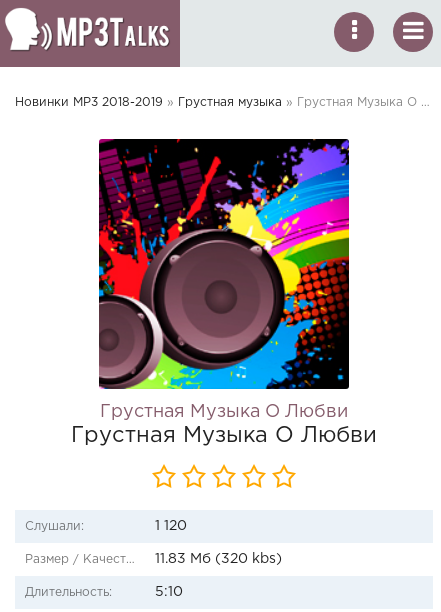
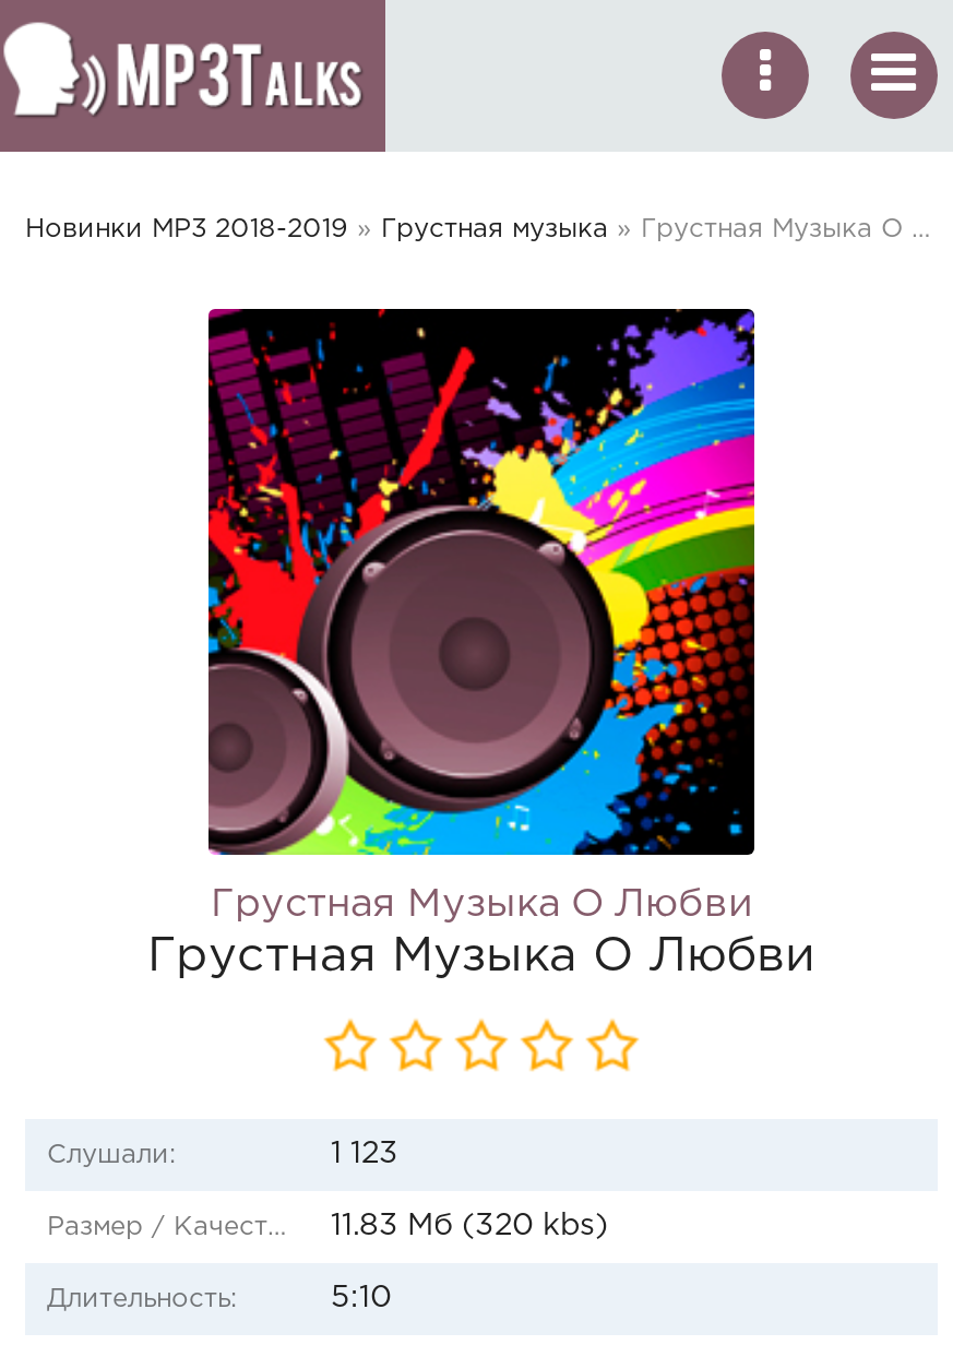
[155,520,187,532] 1 120 -> [331,1141,398,1167] 1 123

